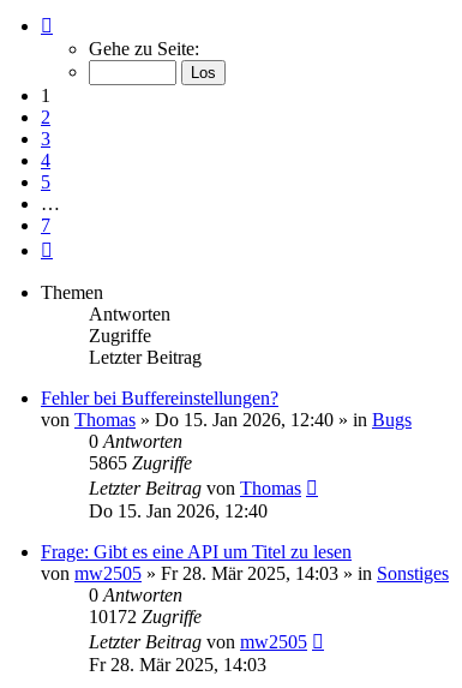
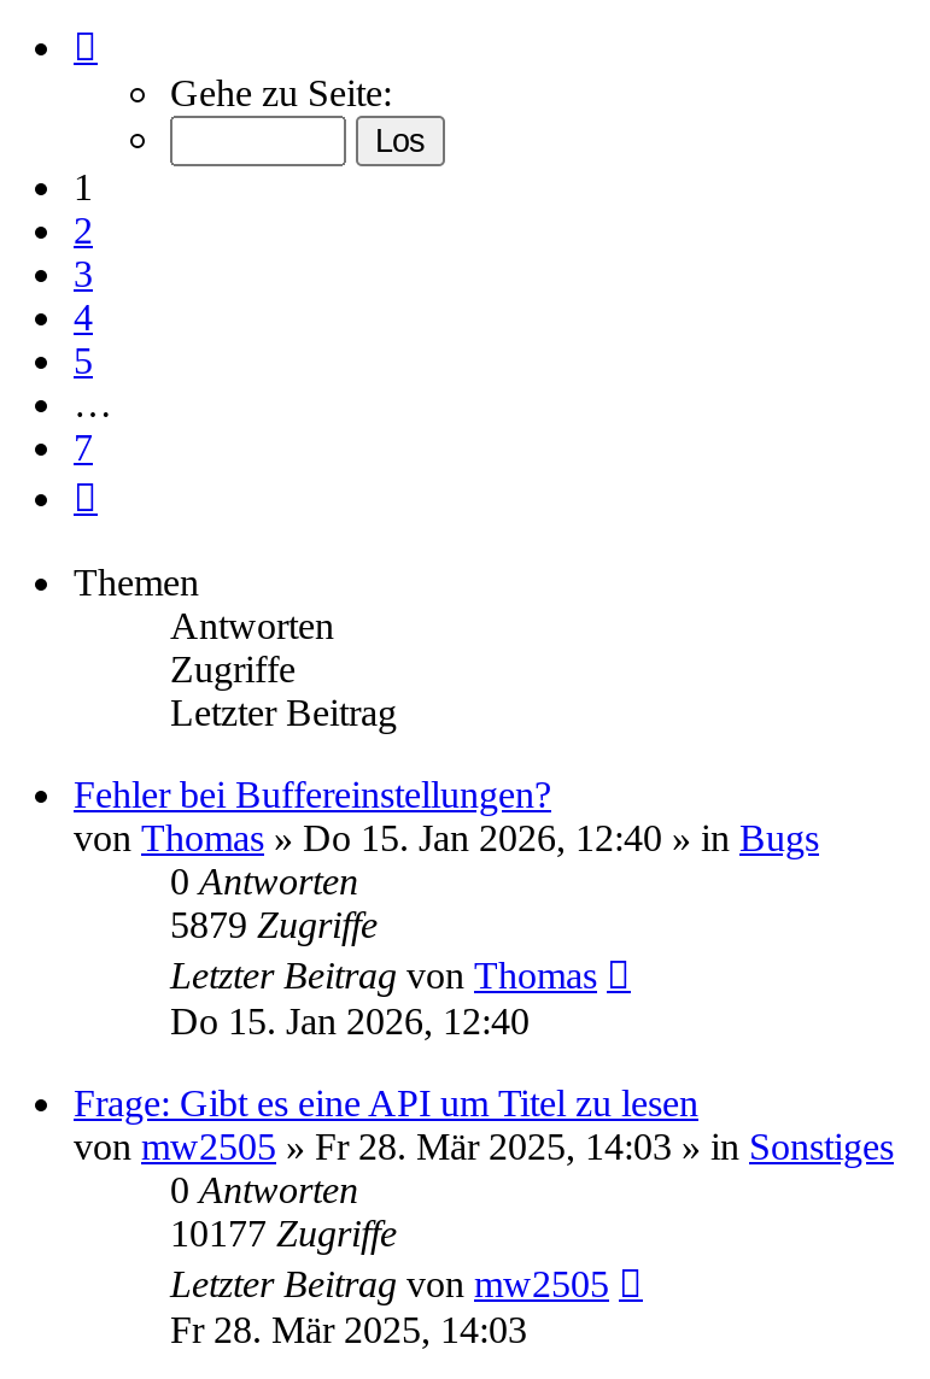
[89,453,192,473] 5865 Zugriffe -> [170,904,378,945] 5879 Zugriffe
[89,606,202,627] 10172 Zugriffe -> [170,1213,397,1254] 10177 Zugriffe

